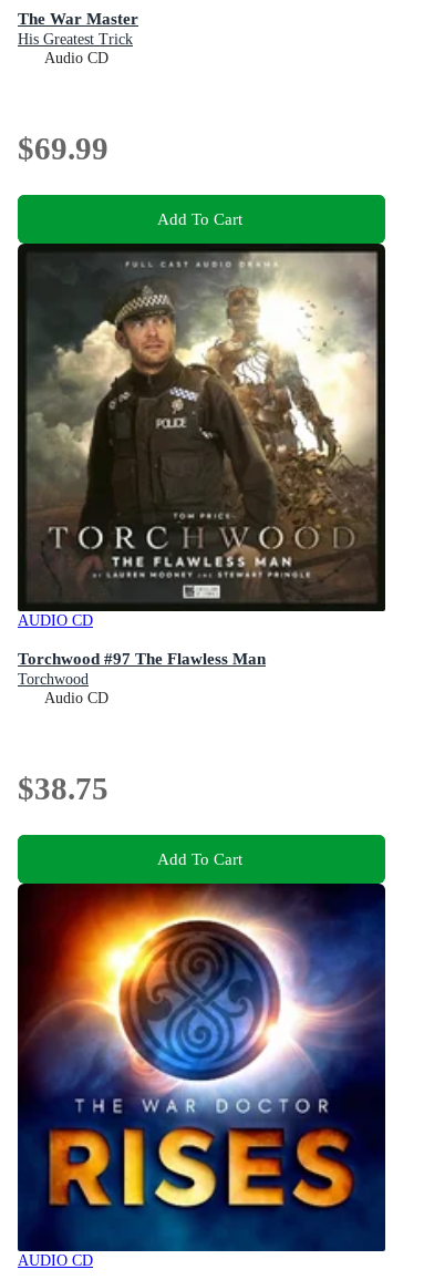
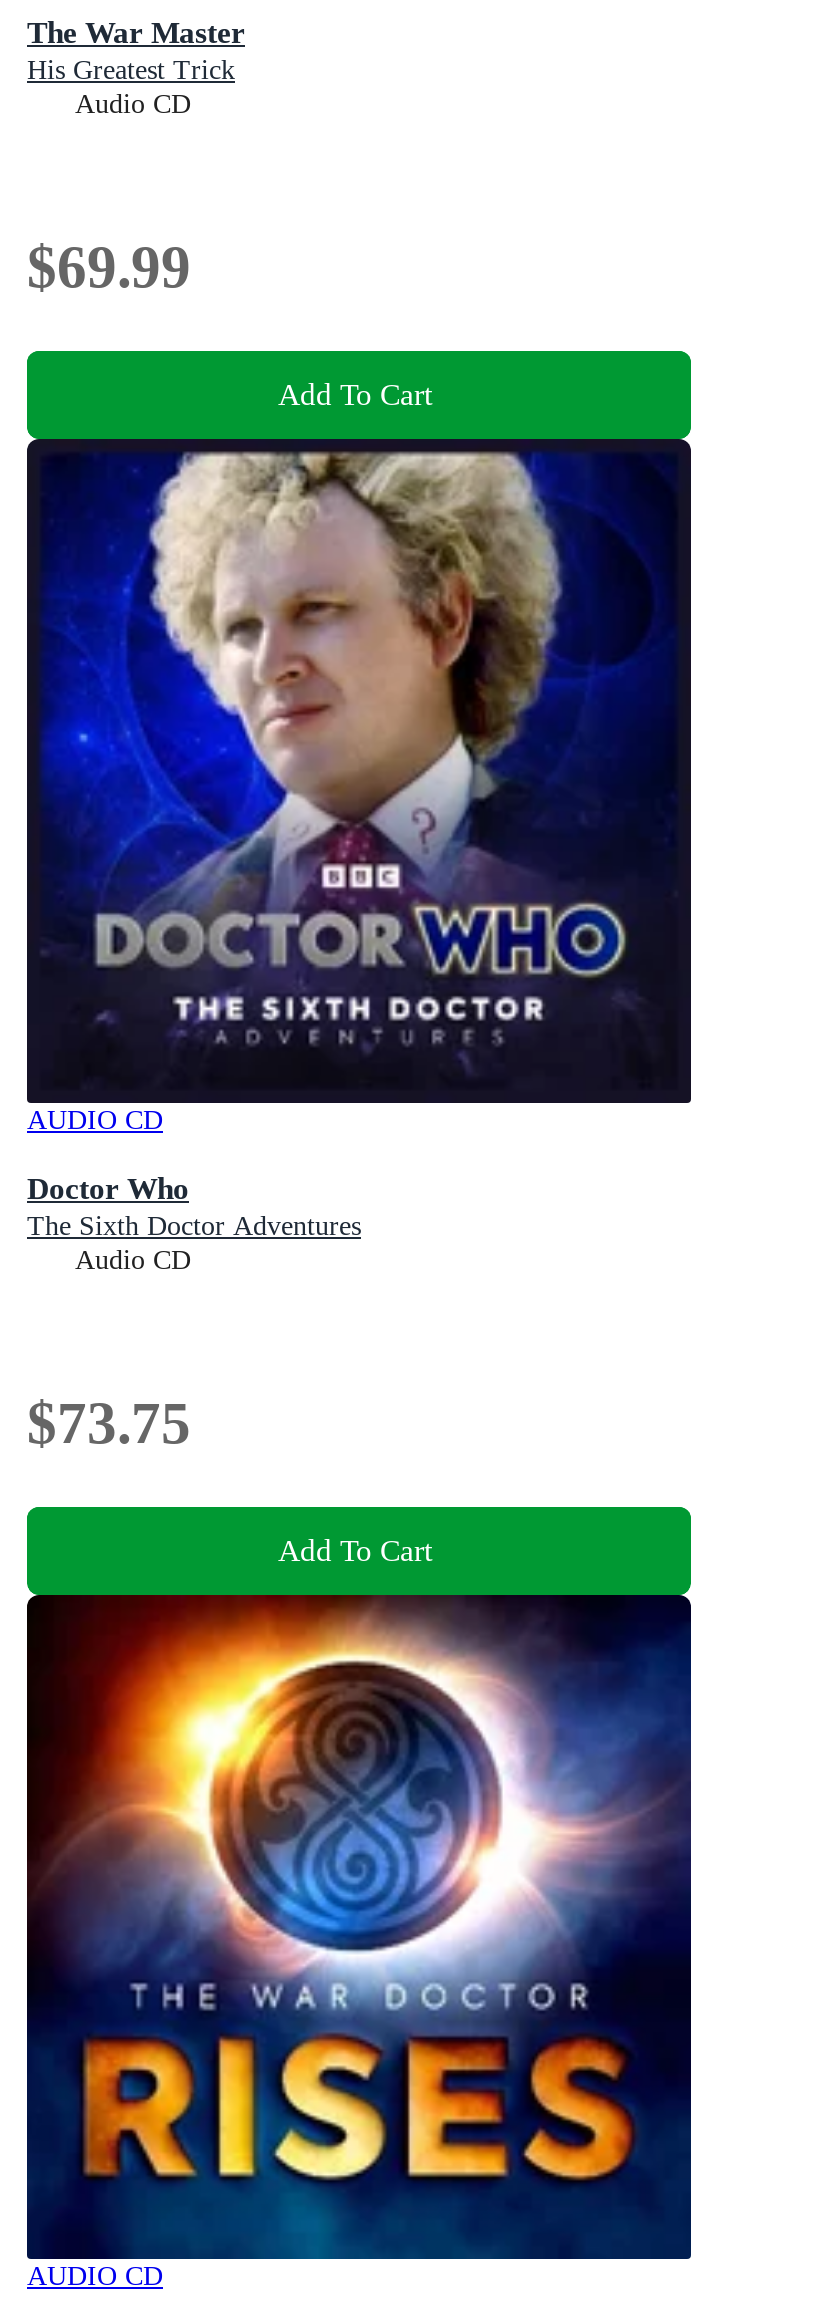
[18,245,383,688] [image] | Torchwood #97 The Flawless Man | Torchwood -> [27,441,689,1242] [image] | Doctor Who | The Sixth Doctor Adventures
[18,771,108,807] $38.75 -> [27,1392,191,1456] $73.75

